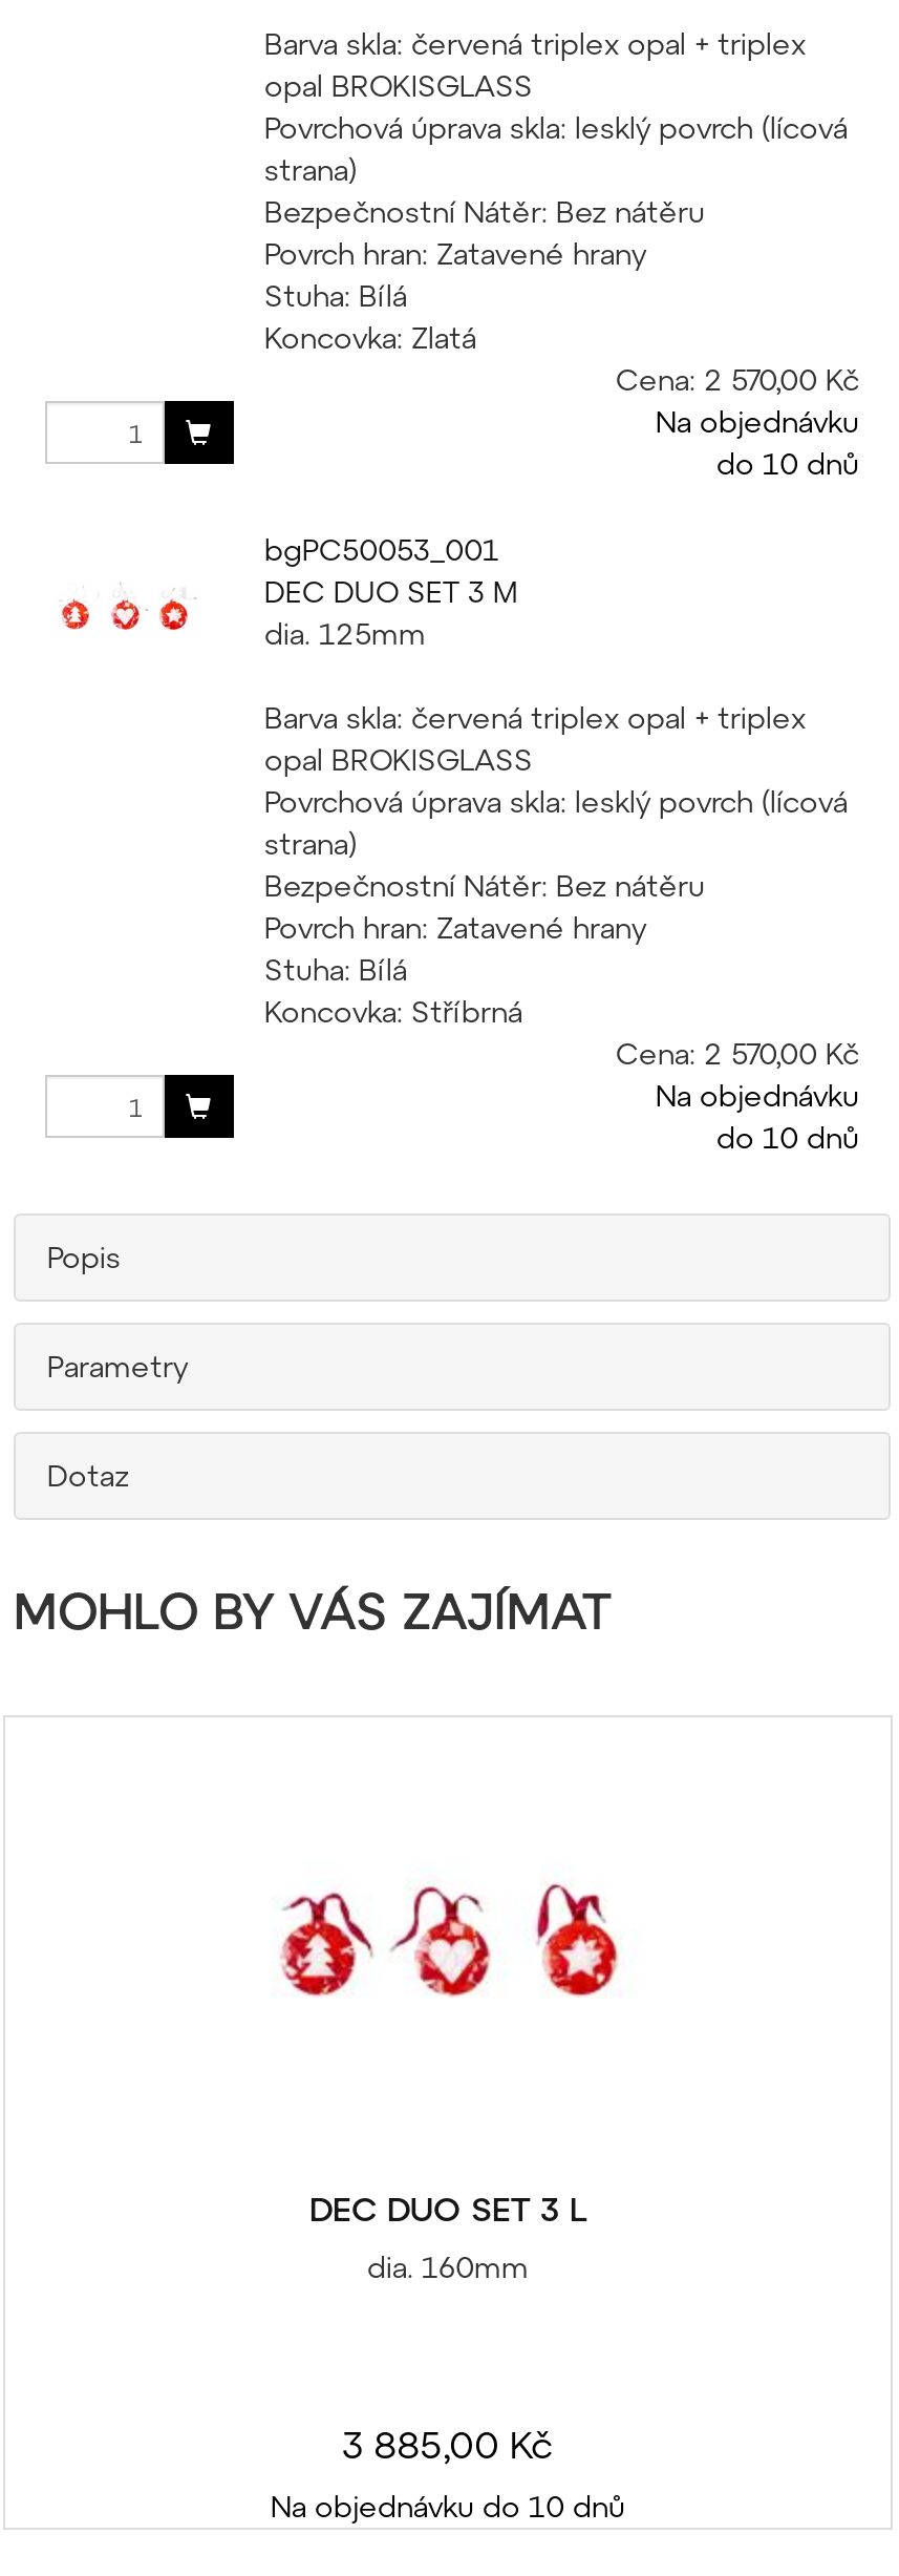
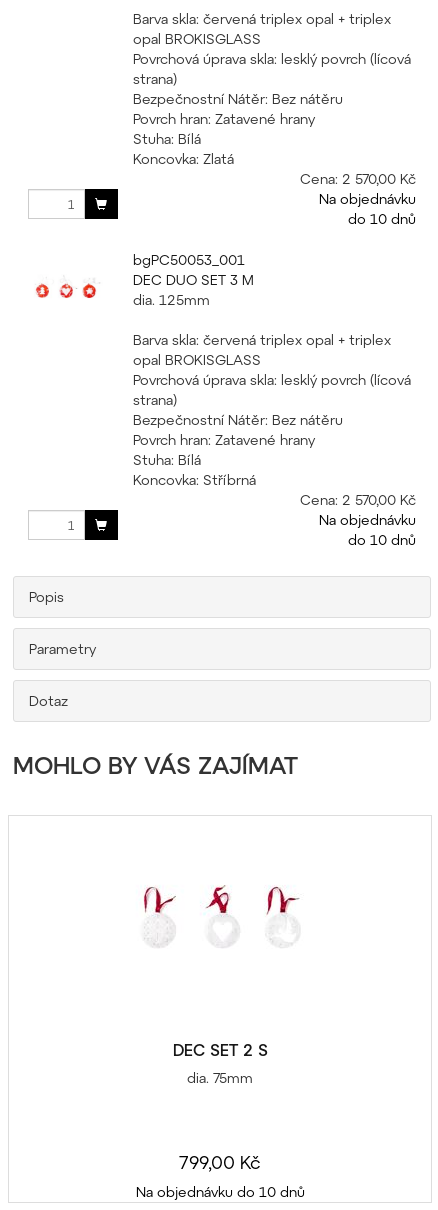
[280,1866,374,1999] [image] -> [141,886,184,949] [image]
[389,1864,492,1999] [image] -> [193,885,240,949] [image]
[534,1866,620,1999] [image] -> [262,886,301,949] [image]
[309,2188,586,2227] DEC DUO SET 3 L -> [172,1040,267,1059] DEC SET 2 S
[367,2248,529,2284] dia. 160mm -> [187,1069,253,1086] dia. 75mm
[342,2421,554,2467] 3 885,00 Kč -> [179,1151,261,1173] 799,00 Kč

